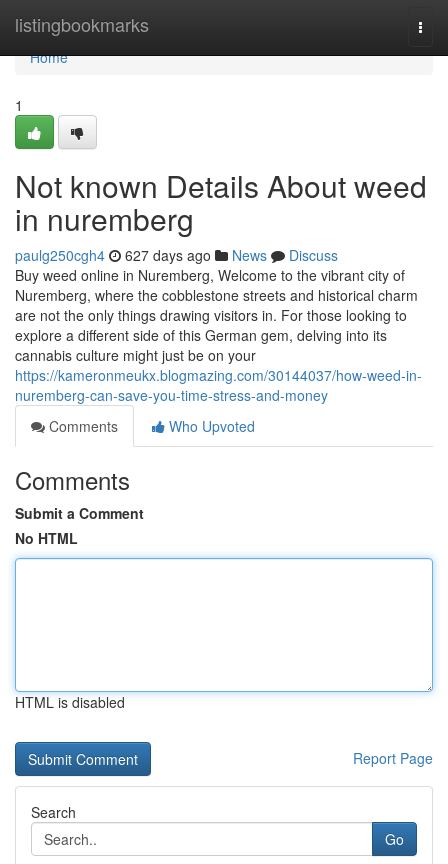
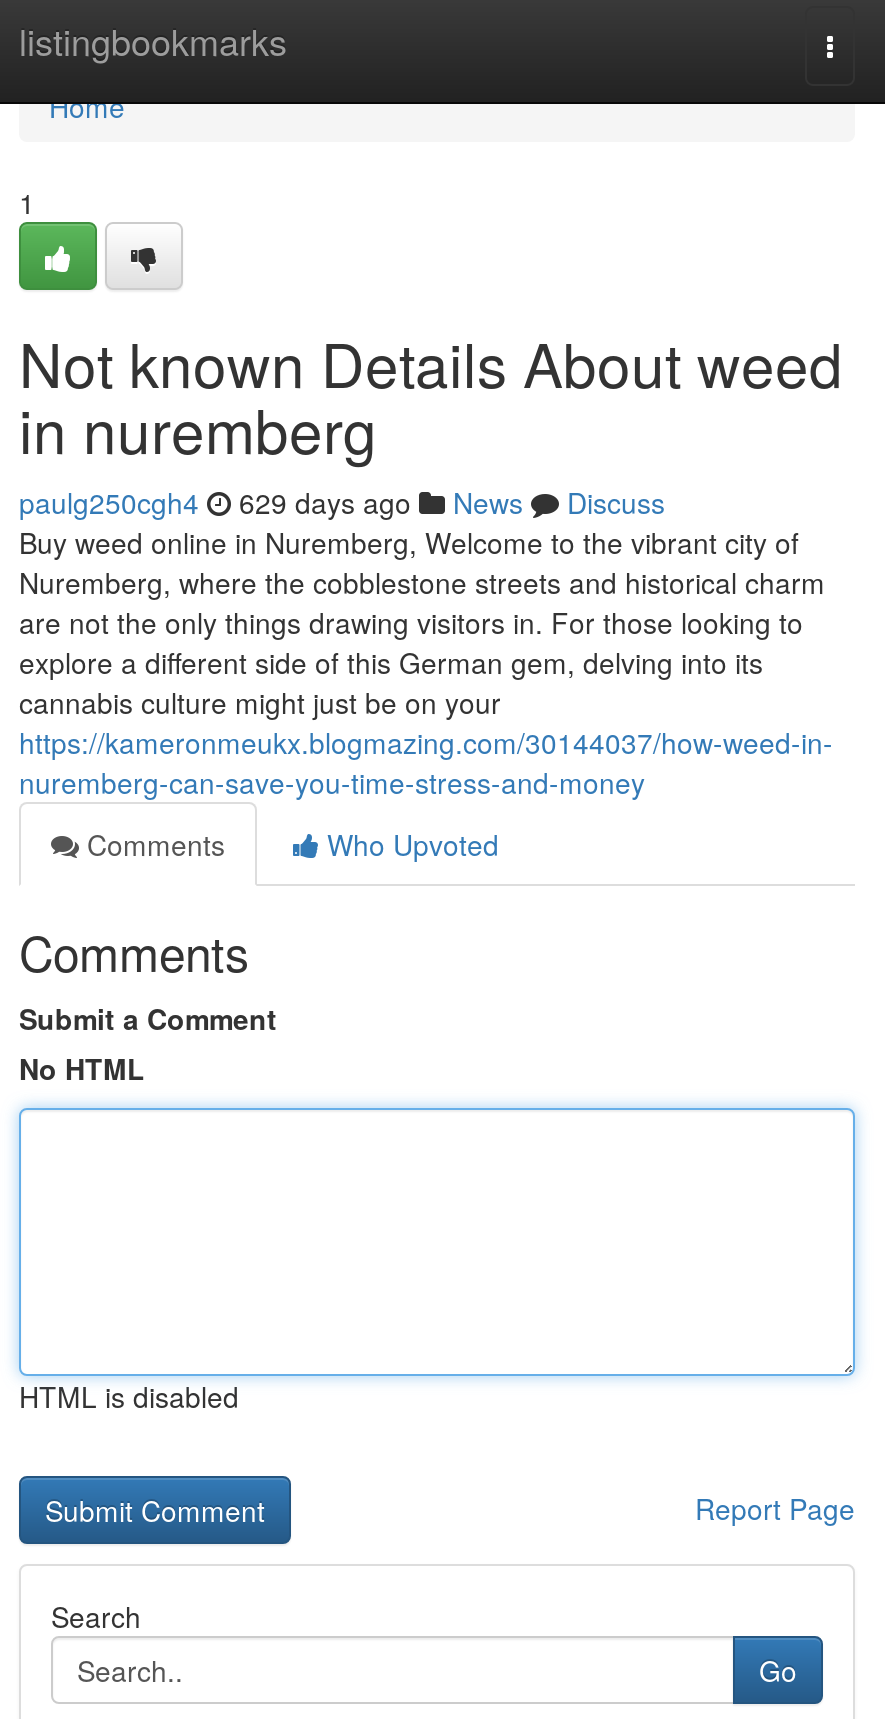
[15,245,338,265] paulg250cgh4 627 days ago News Discuss -> [19,482,665,522] paulg250cgh4 629 days ago News Discuss

